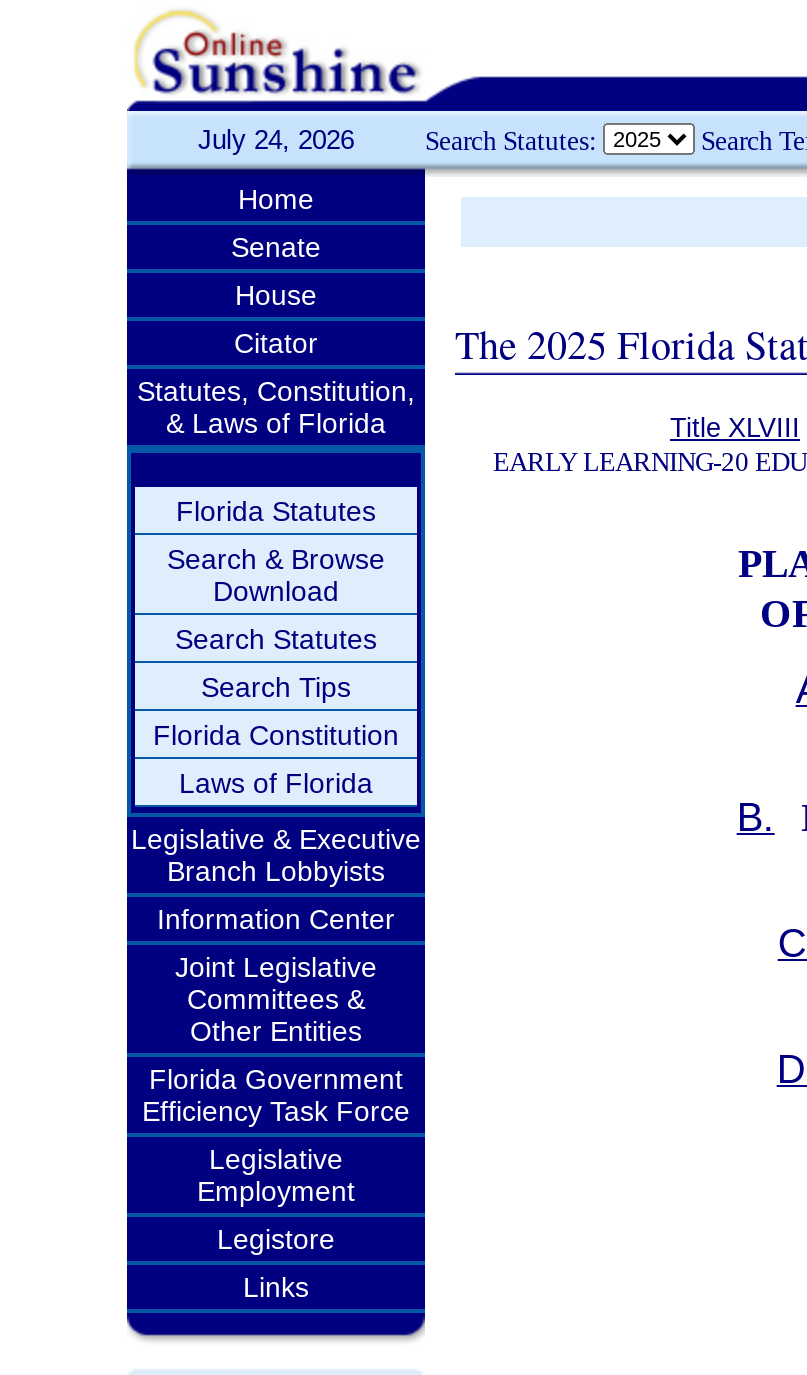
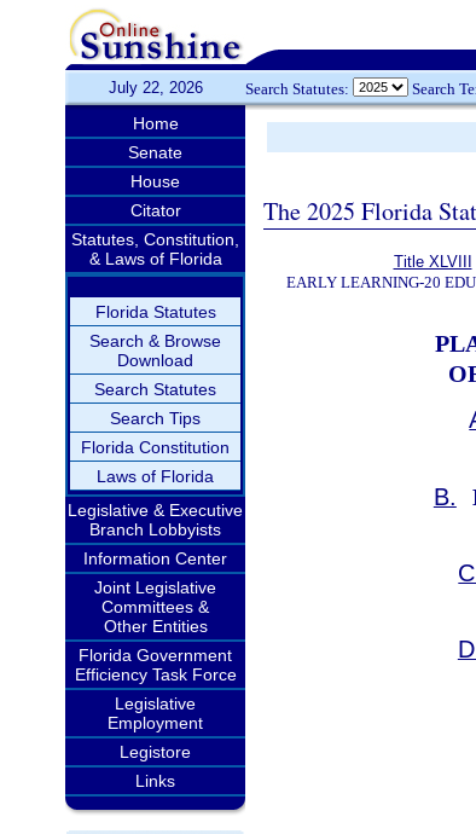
[198,125,354,155] July 24, 2026 -> [108,79,202,97] July 22, 2026

